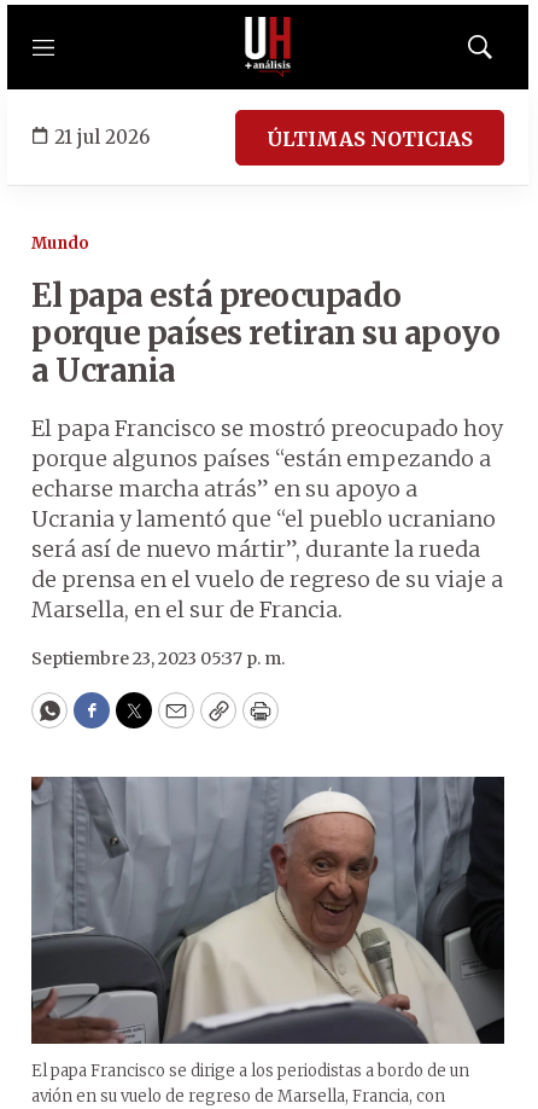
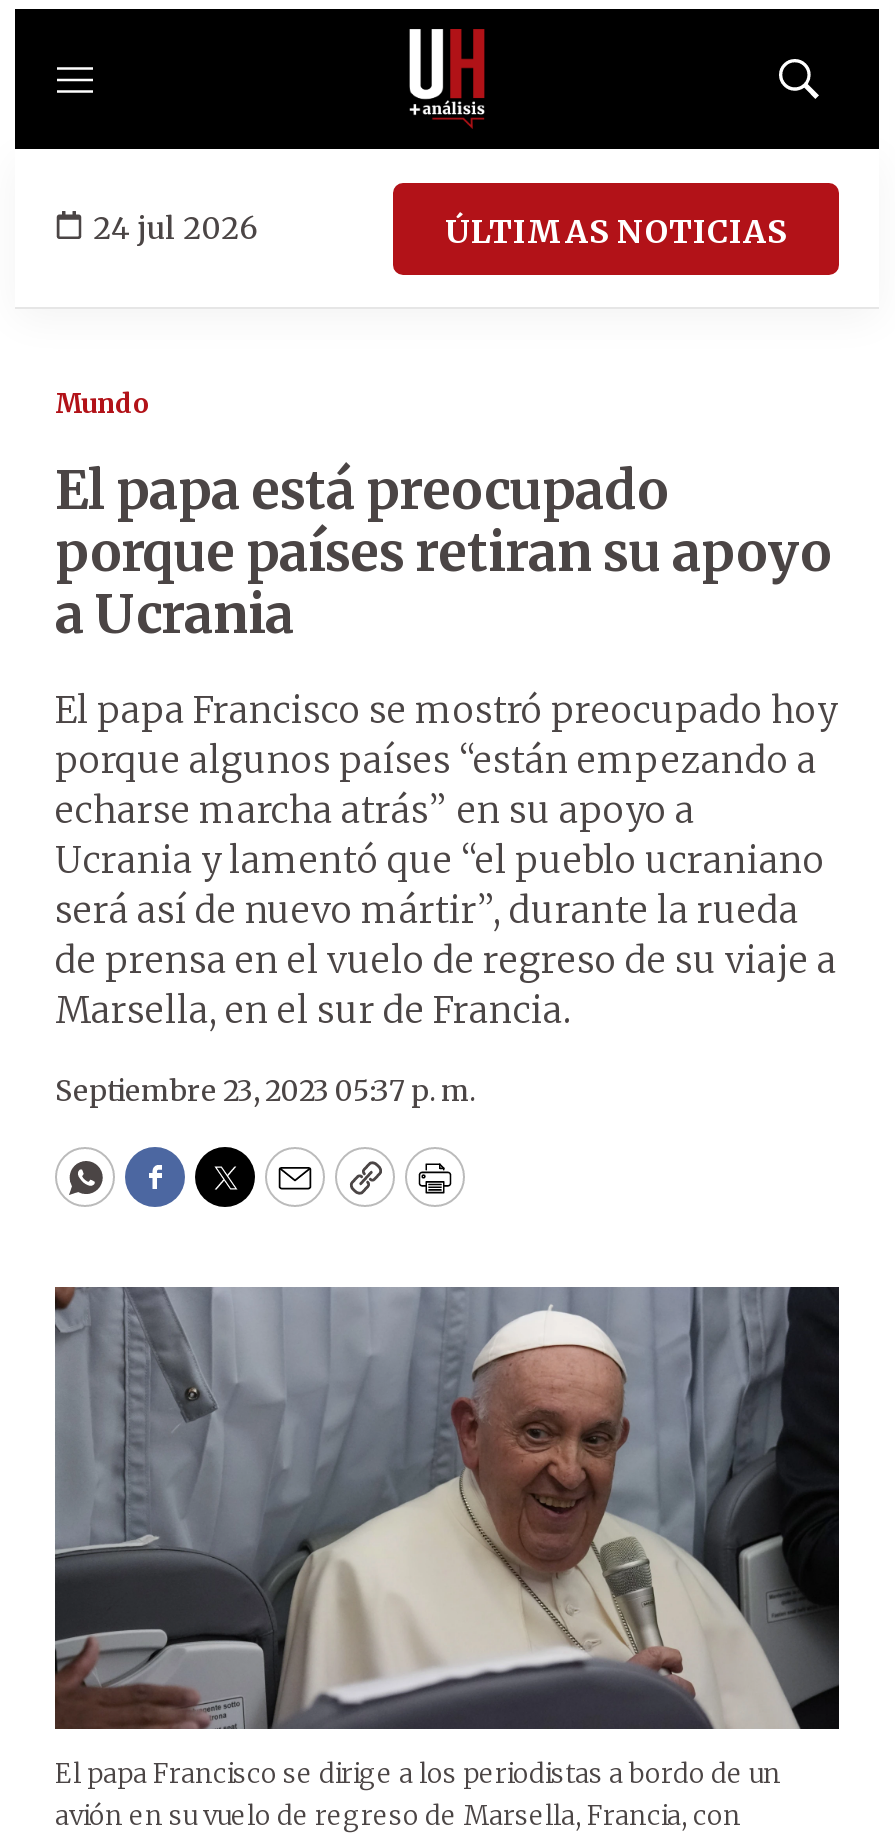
[54,125,150,148] 21 jul 2026 -> [93,208,257,246] 24 jul 2026

